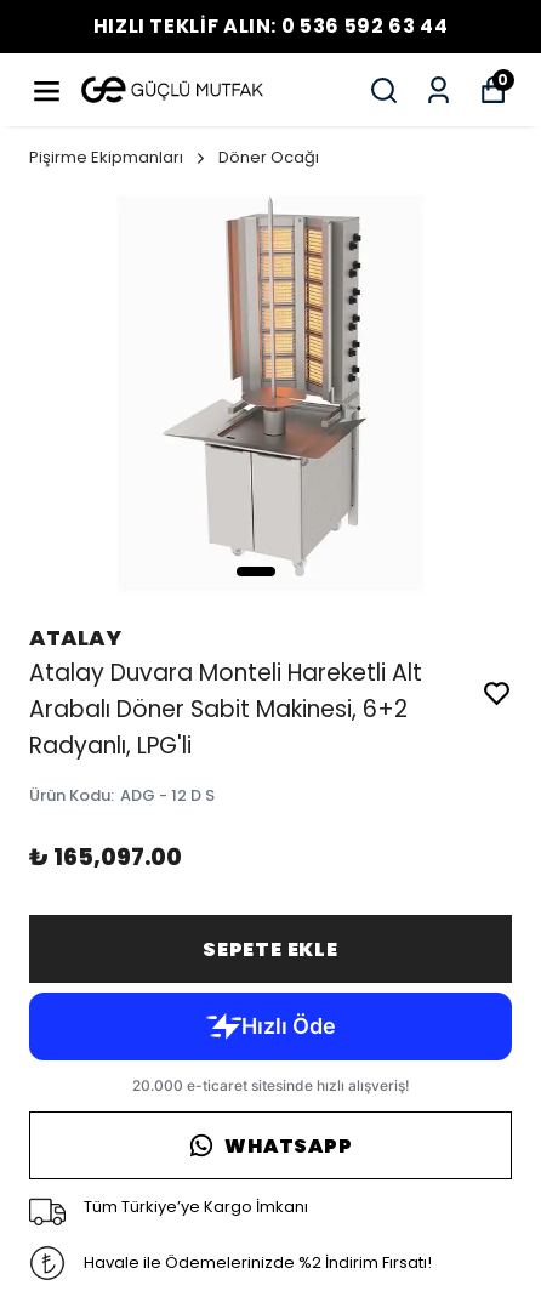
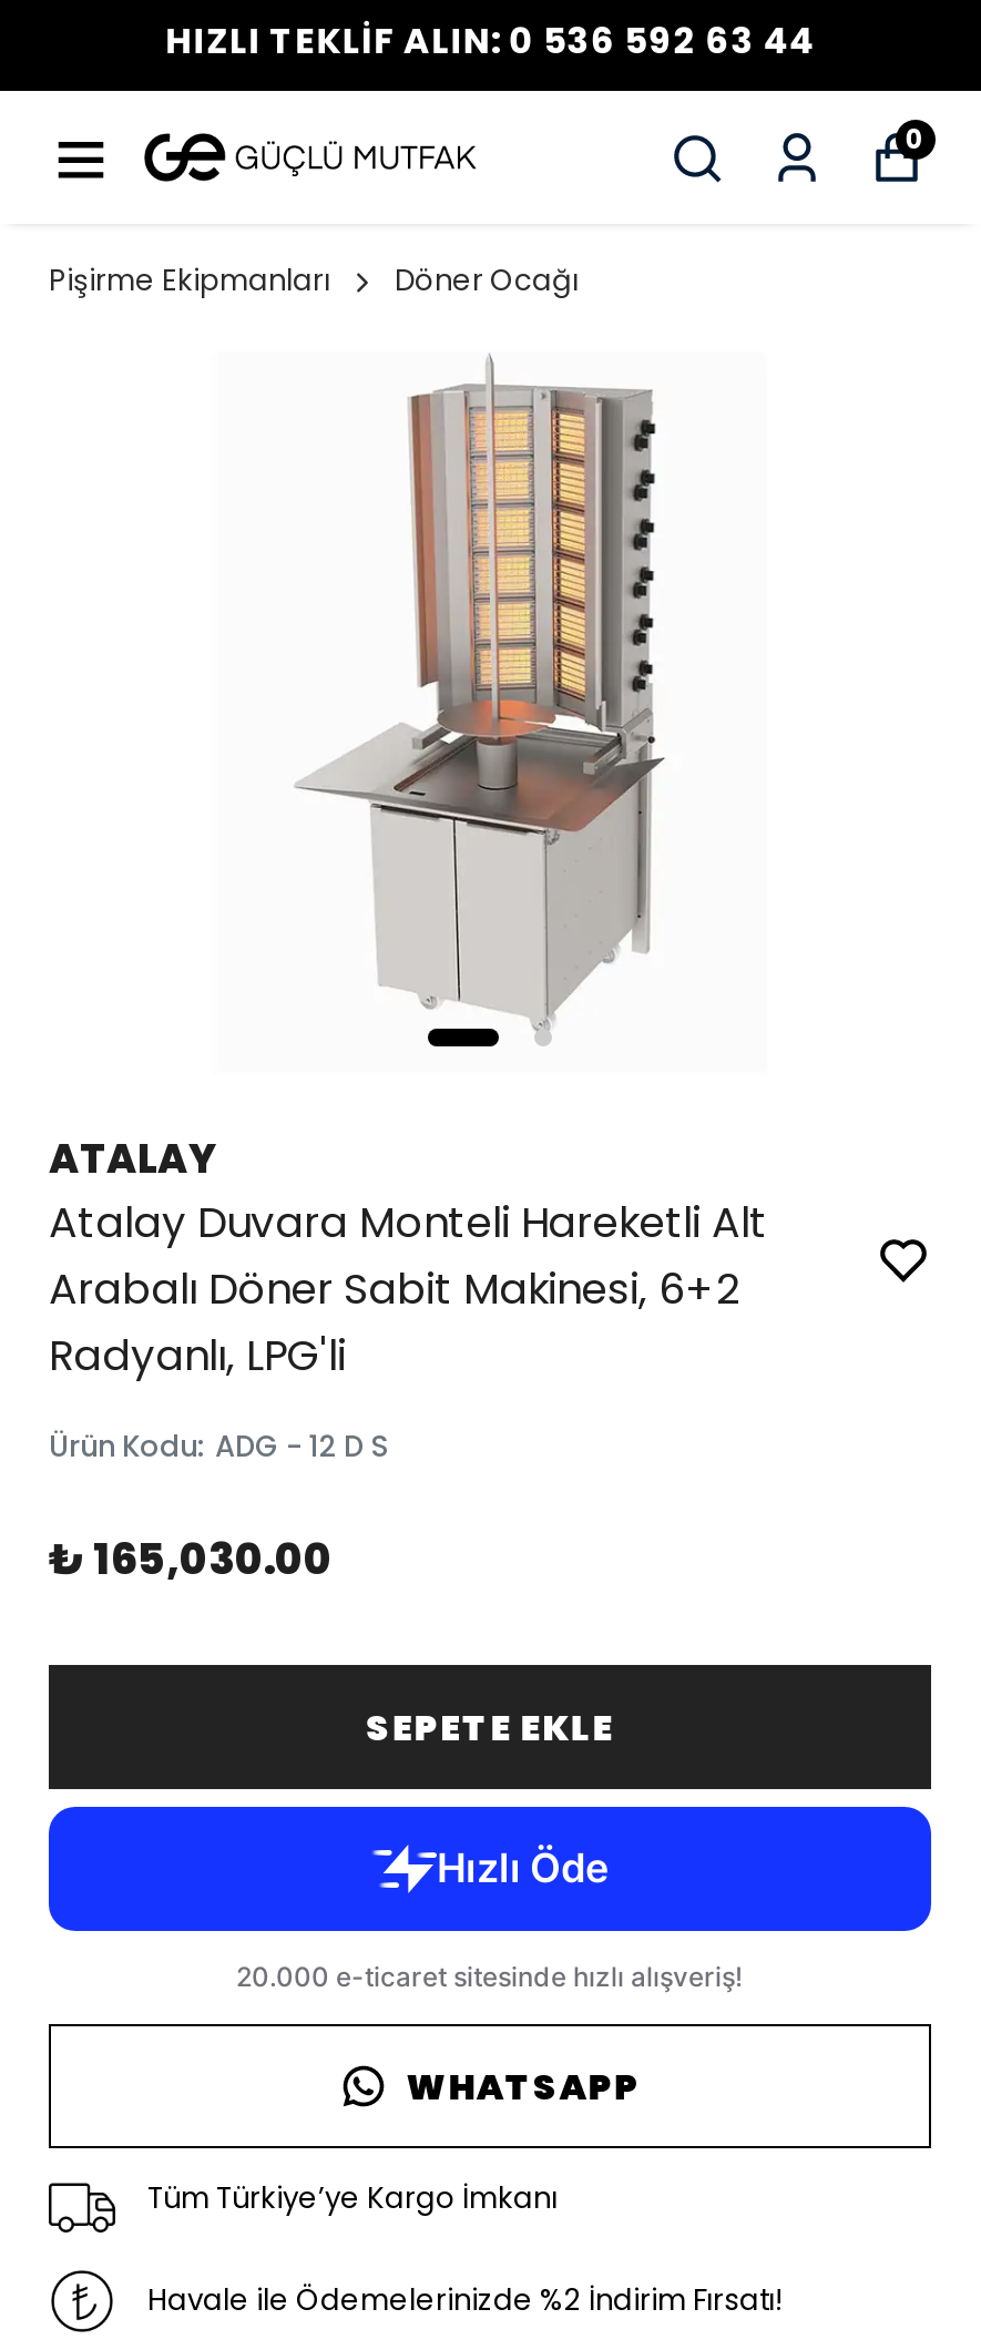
[29,841,182,874] ₺ 165,097.00 -> [49,1530,333,1590] ₺ 165,030.00

